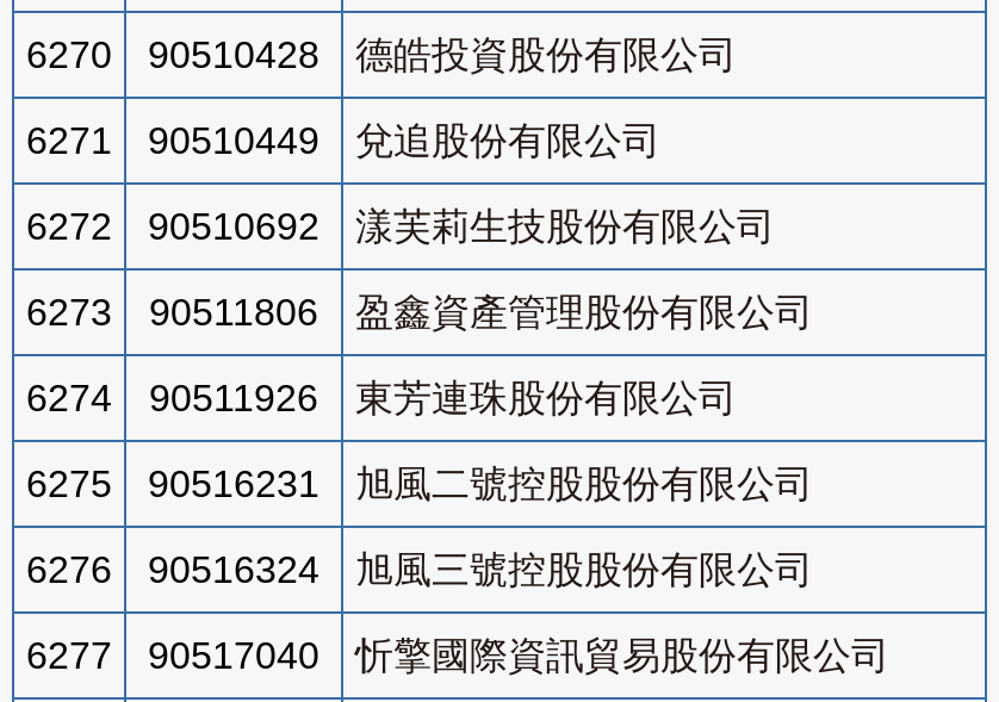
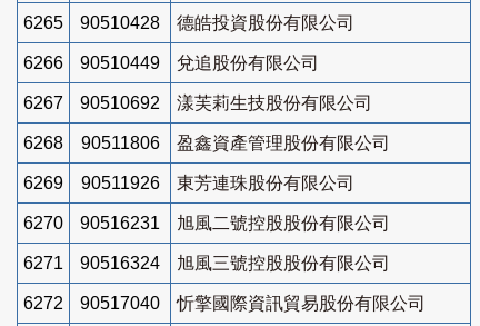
[26,34,737,75] 6270 90510428 德皓投資股份有限公司 -> [23,13,354,32] 6265 90510428 德皓投資股份有限公司
[26,120,660,161] 6271 90510449 兌追股份有限公司 -> [23,53,319,72] 6266 90510449 兌追股份有限公司
[26,206,775,246] 6272 90510692 漾芙莉生技股份有限公司 -> [23,93,372,112] 6267 90510692 漾芙莉生技股份有限公司
[26,292,112,332] 6273 -> [23,133,63,152] 6268
[26,378,737,418] 6274 90511926 東芳連珠股份有限公司 -> [23,173,354,192] 6269 90511926 東芳連珠股份有限公司
[26,463,813,504] 6275 90516231 旭風二號控股股份有限公司 -> [23,214,390,232] 6270 90516231 旭風二號控股股份有限公司
[26,549,813,590] 6276 90516324 旭風三號控股股份有限公司 -> [23,254,390,272] 6271 90516324 旭風三號控股股份有限公司
[26,635,889,676] 6277 90517040 忻擎國際資訊貿易股份有限公司 -> [23,294,426,313] 6272 90517040 忻擎國際資訊貿易股份有限公司

